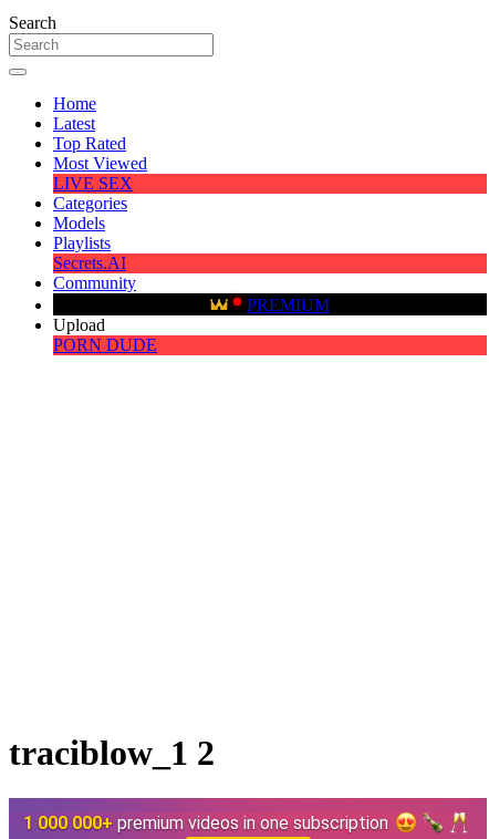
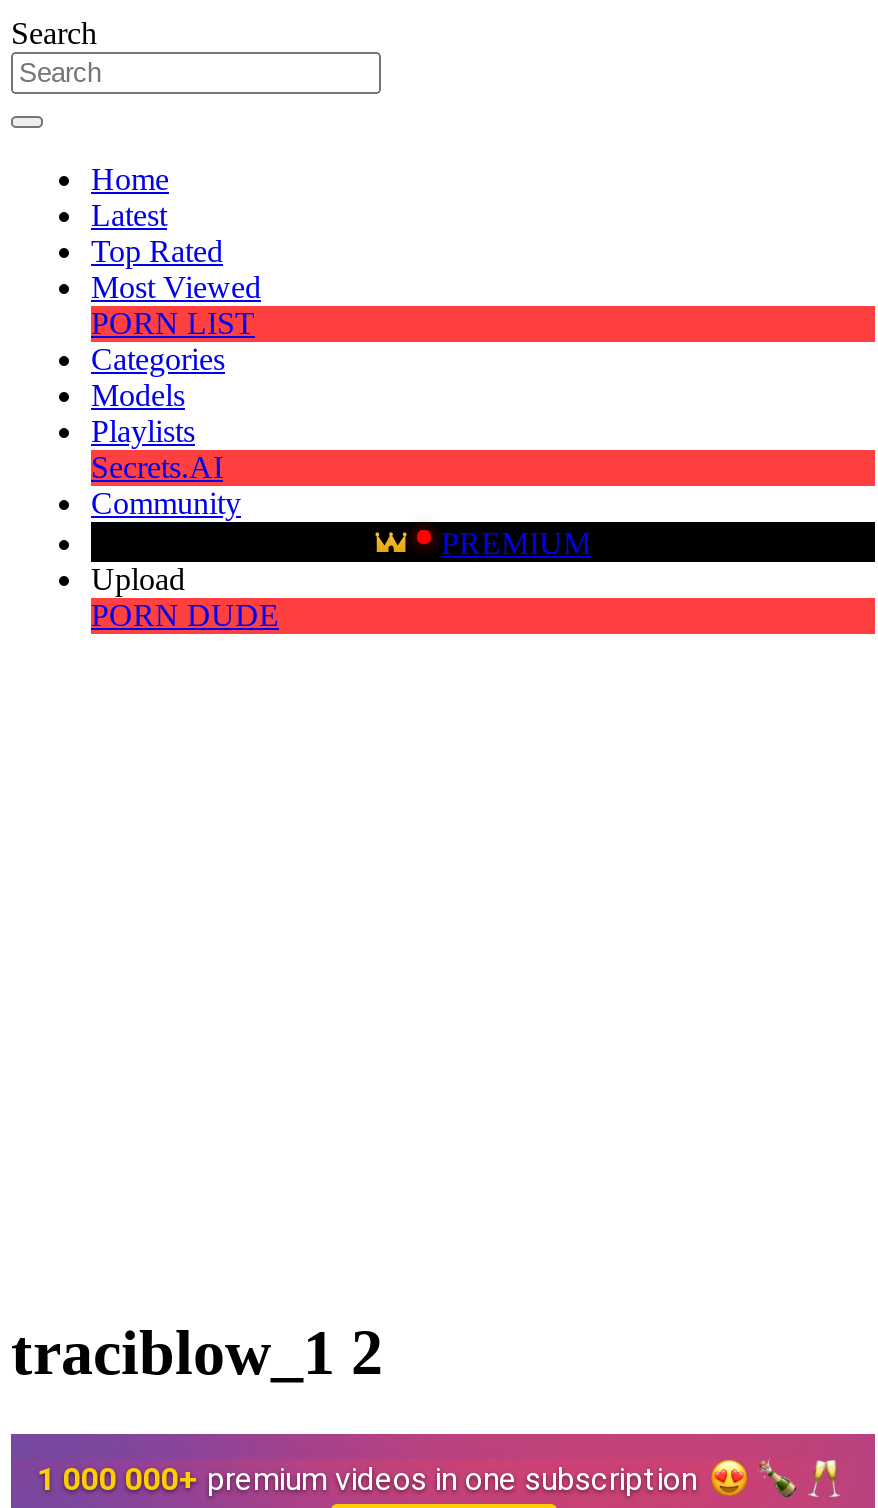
[53,174,133,193] LIVE SEX -> [91,306,255,340] PORN LIST

